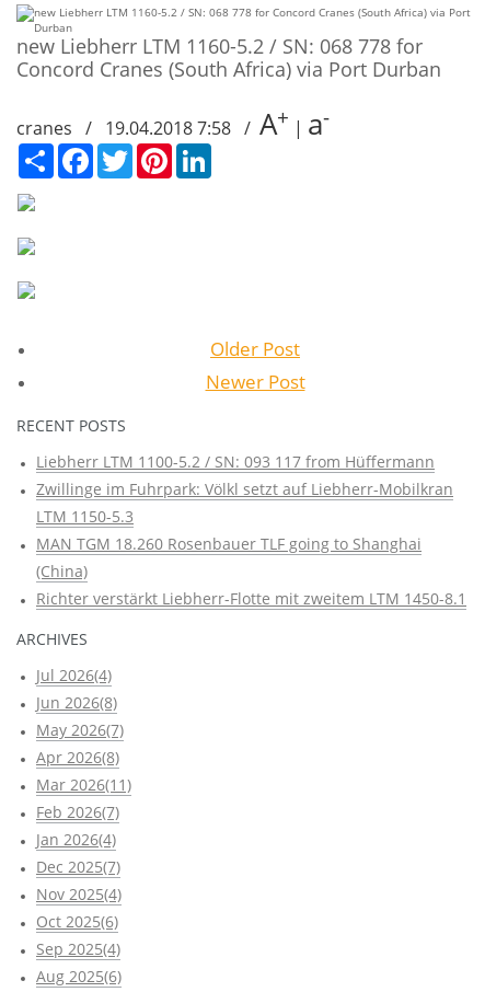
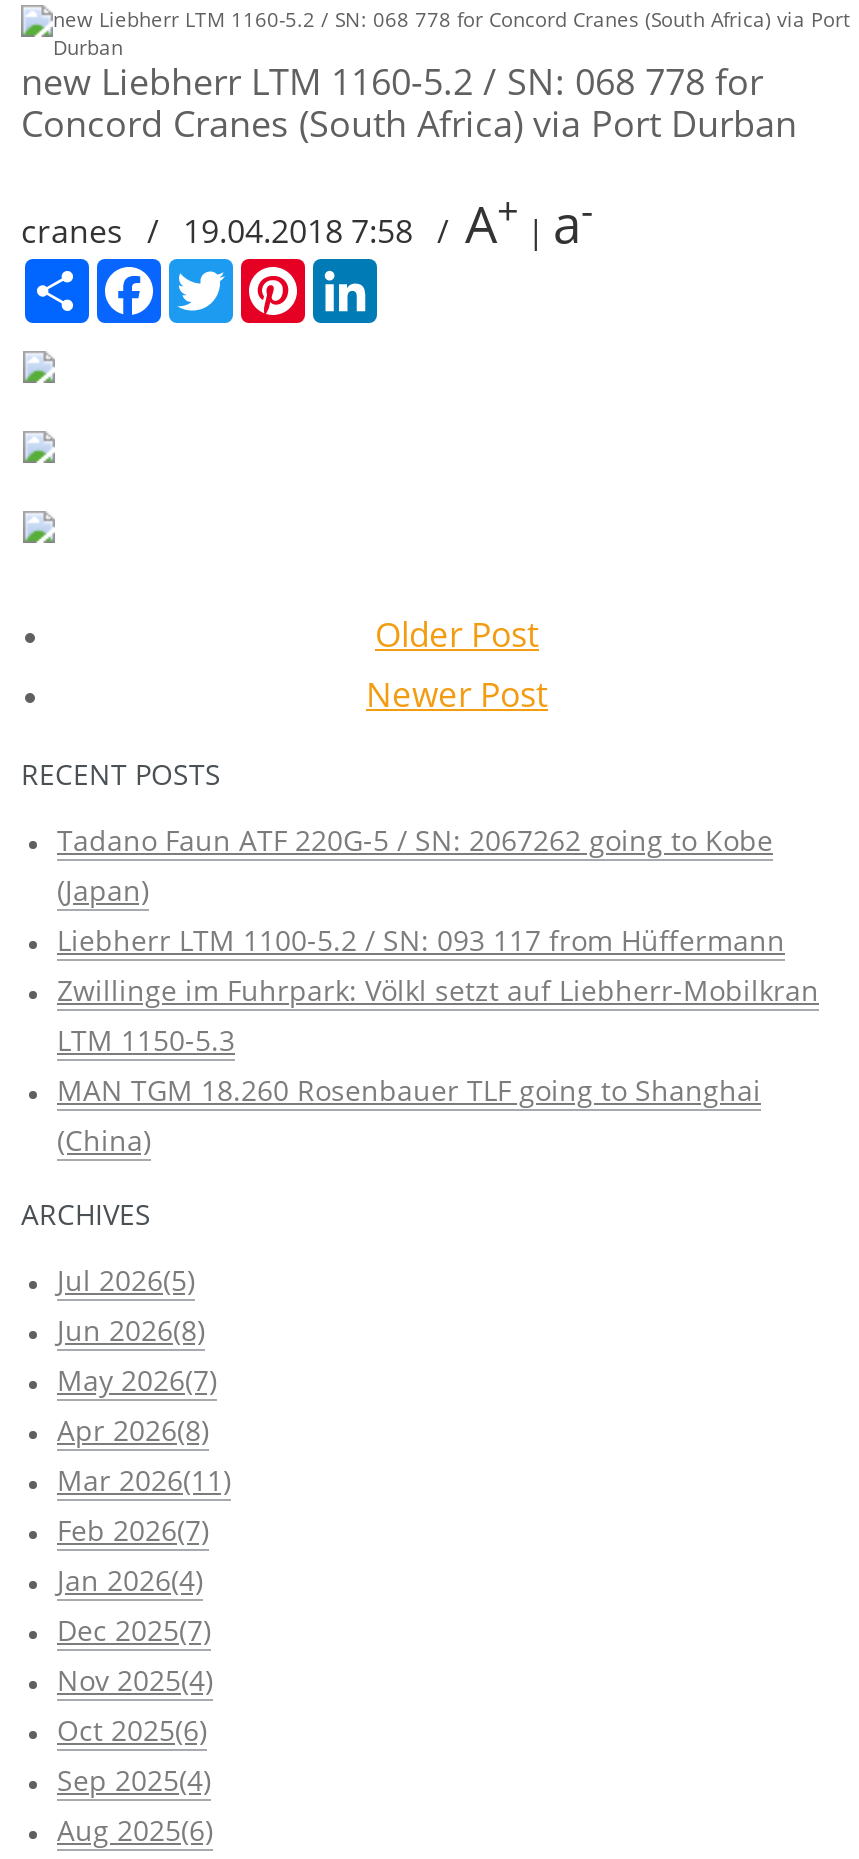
none -> [57,822,773,910] Tadano Faun ATF 220G-5 / SN: 2067262 going to Kobe | (Japan)
moved [36,452,453,582] -> [57,922,819,1160]: Liebherr LTM 1100-5.2 / SN: 093 117 from Hüffermann | Zwillinge im Fuhrpark: Völkl setzt auf Liebherr-Mobilkran | LTM 1150-5.3 | MAN TGM 18.260 Rosenbauer TLF going to Shanghai | (China)
[36,588,466,609] Richter verstärkt Liebherr-Flotte mit zweitem LTM 1450-8.1 -> none
[36,665,112,686] Jul 2026(4) -> [57,1262,195,1300] Jul 2026(5)

